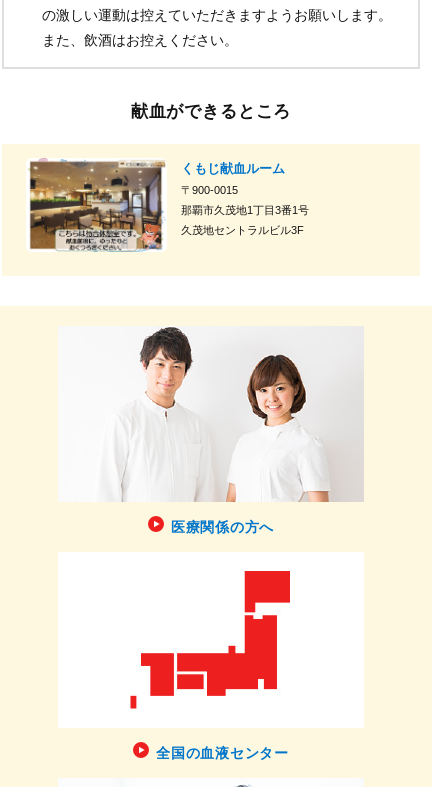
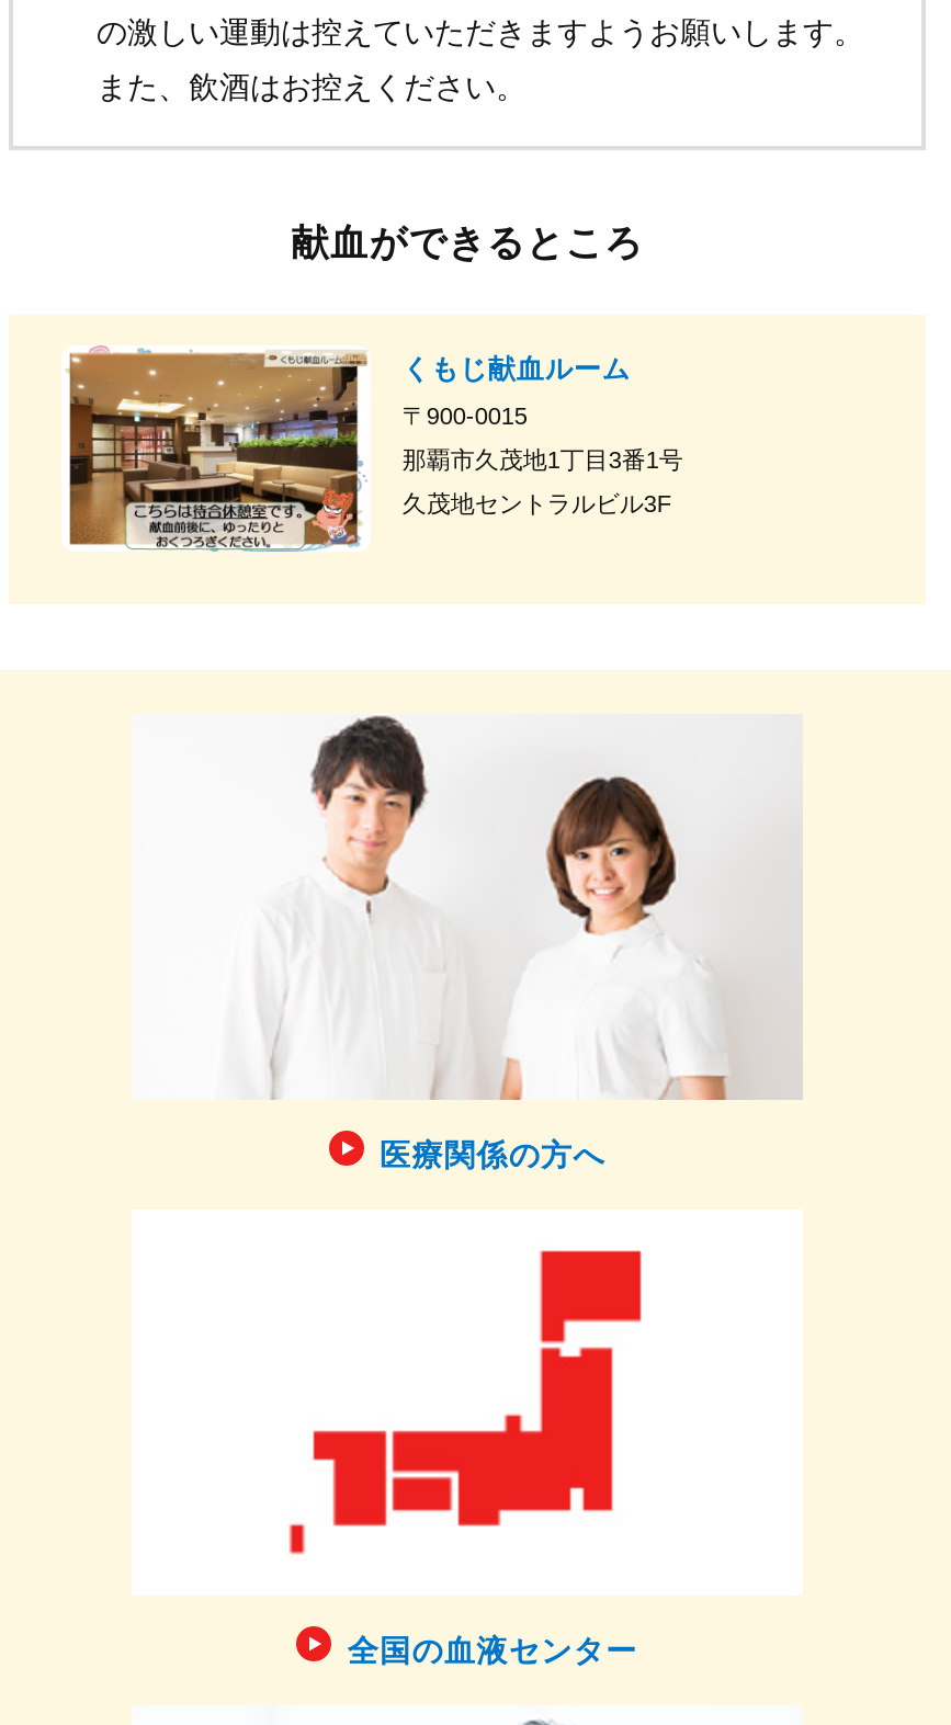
[29,161,162,248] [image] -> [68,352,360,545] [image]

